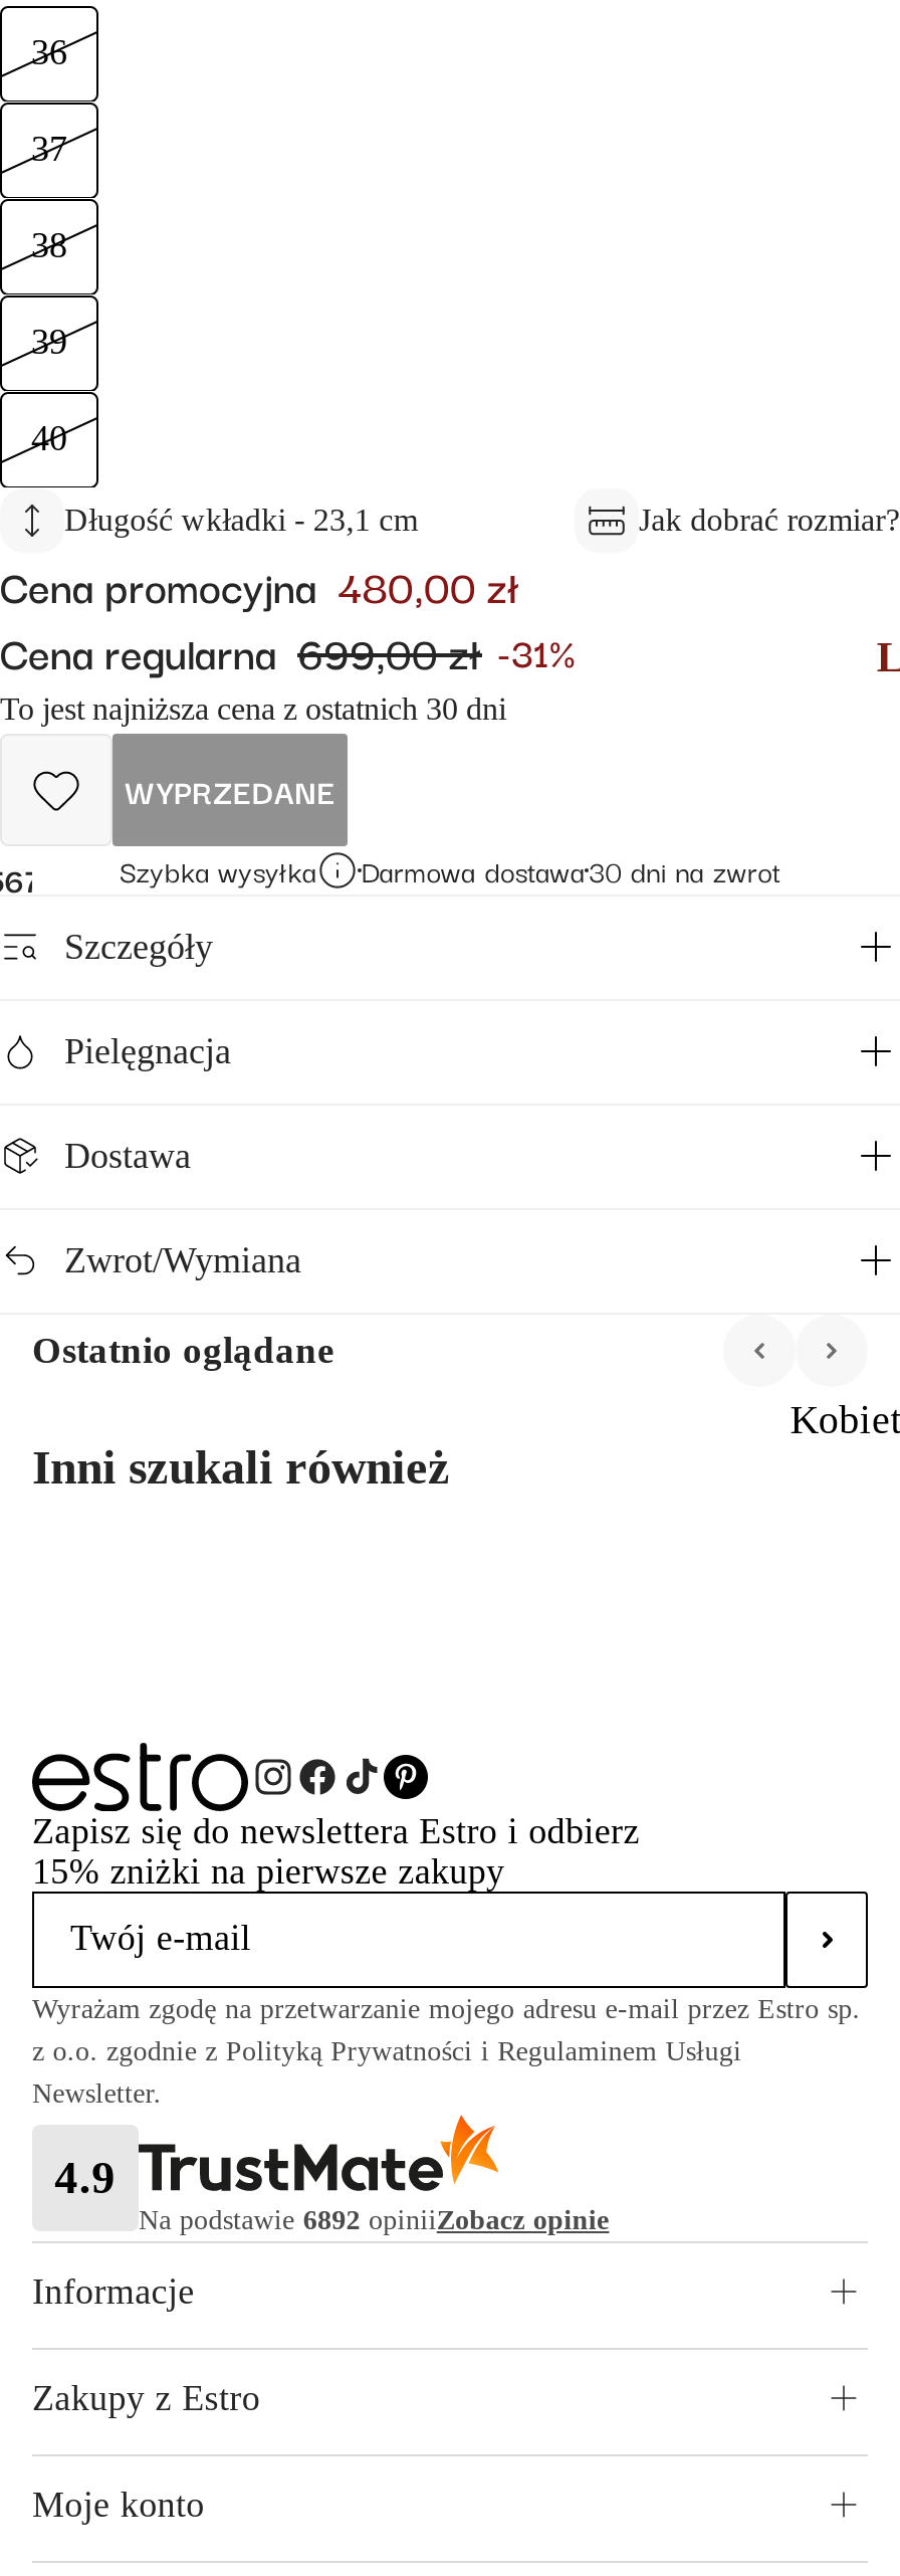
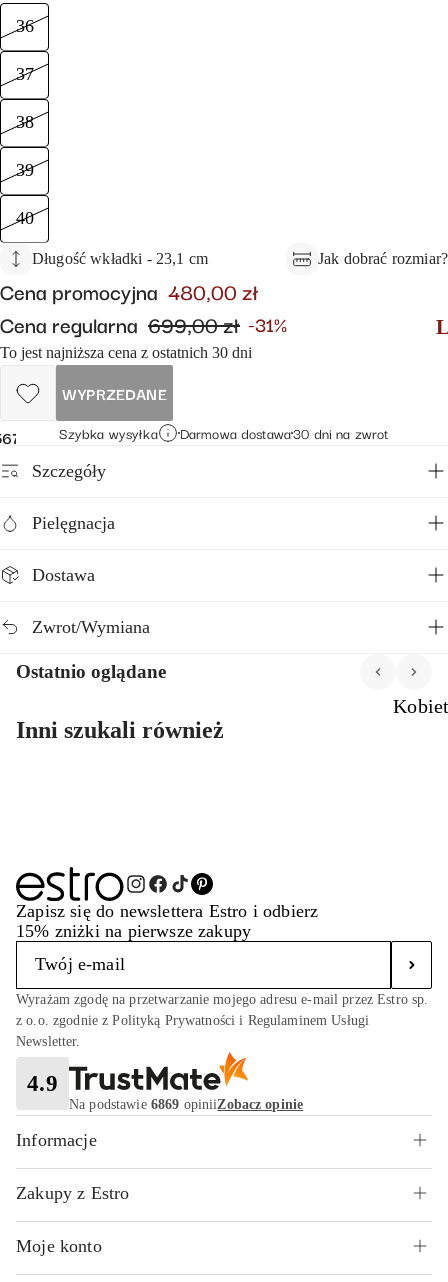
[139,2204,609,2234] Na podstawie 6892 opiniiZobacz opinie -> [69,1096,303,1111] Na podstawie 6869 opiniiZobacz opinie

